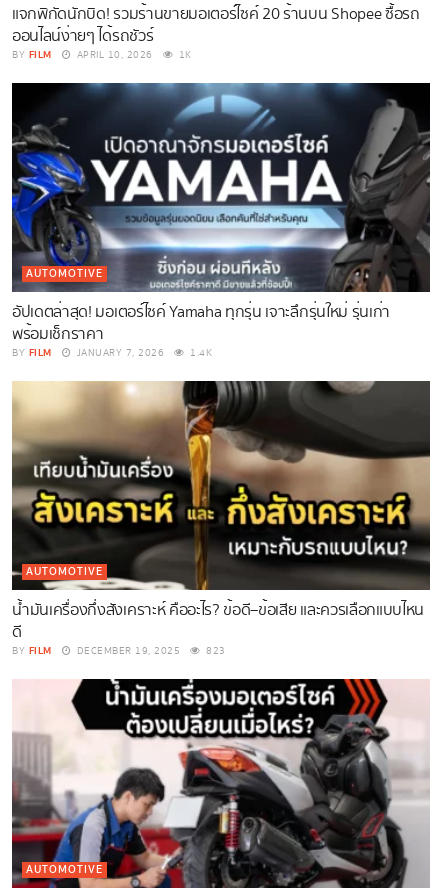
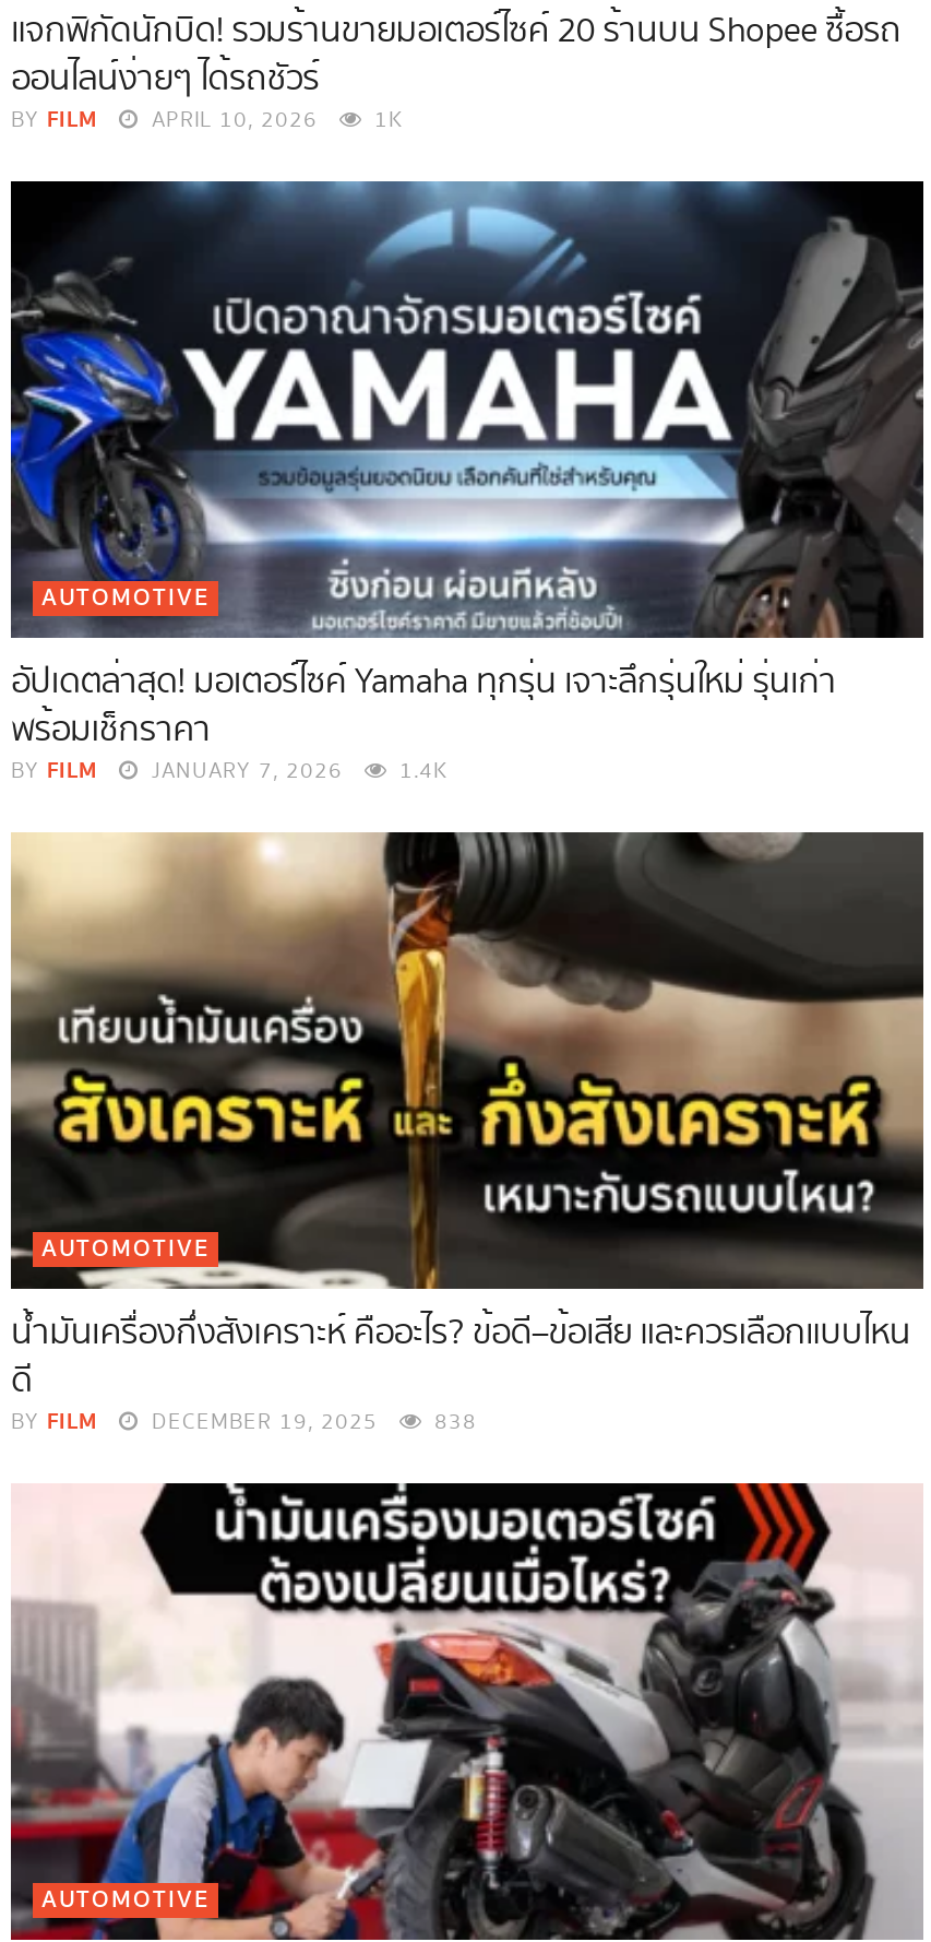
[12,643,225,659] BY FILM DECEMBER 19, 2025 823 -> [11,1405,477,1440] BY FILM DECEMBER 19, 2025 838

